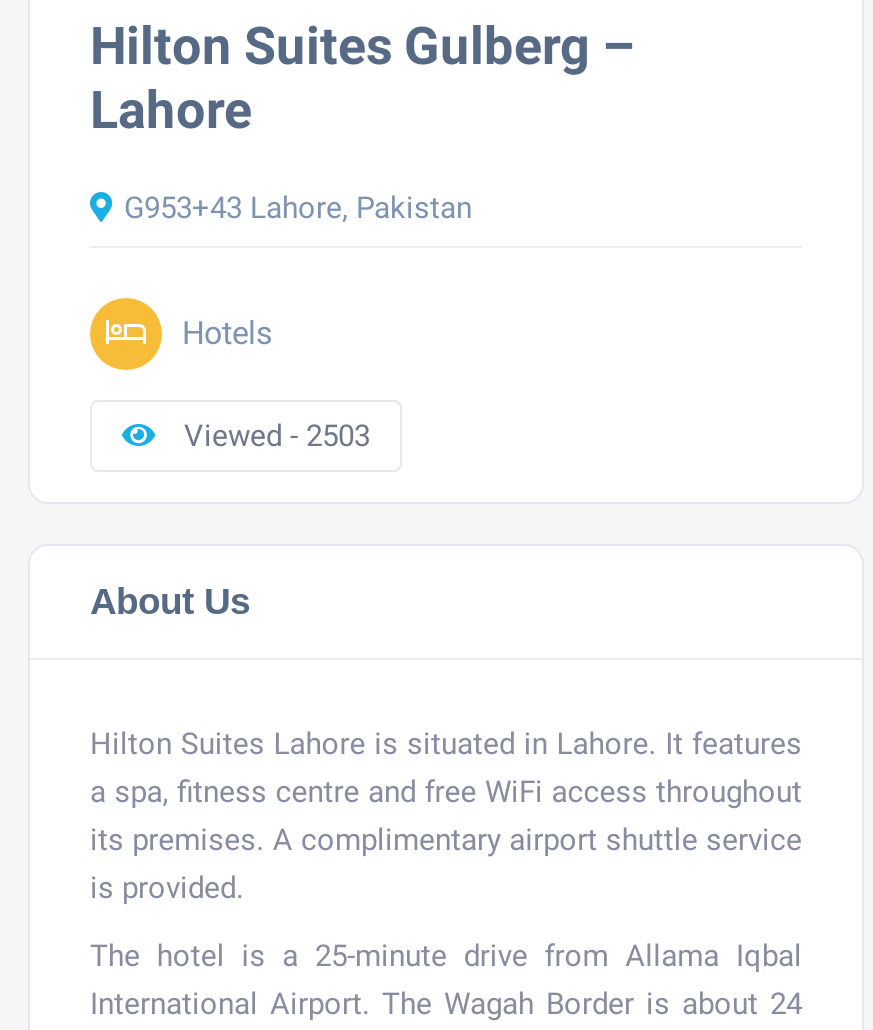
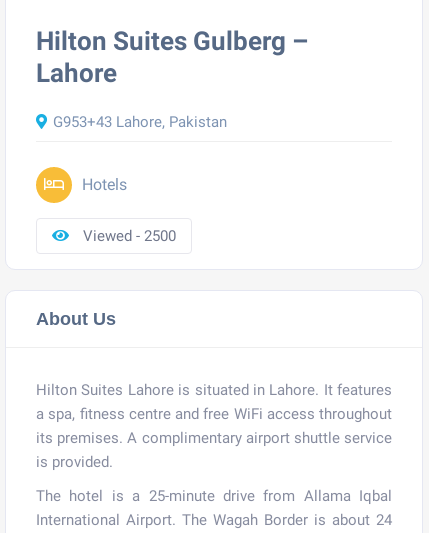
[176,418,370,454] Viewed - 2503 -> [79,227,176,245] Viewed - 2500

